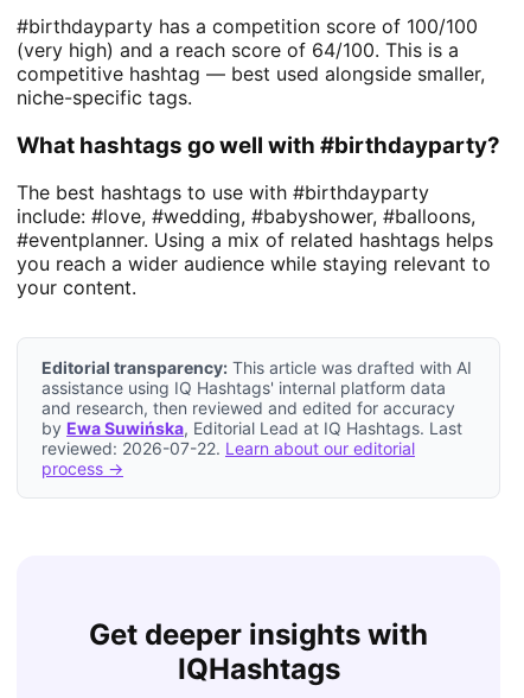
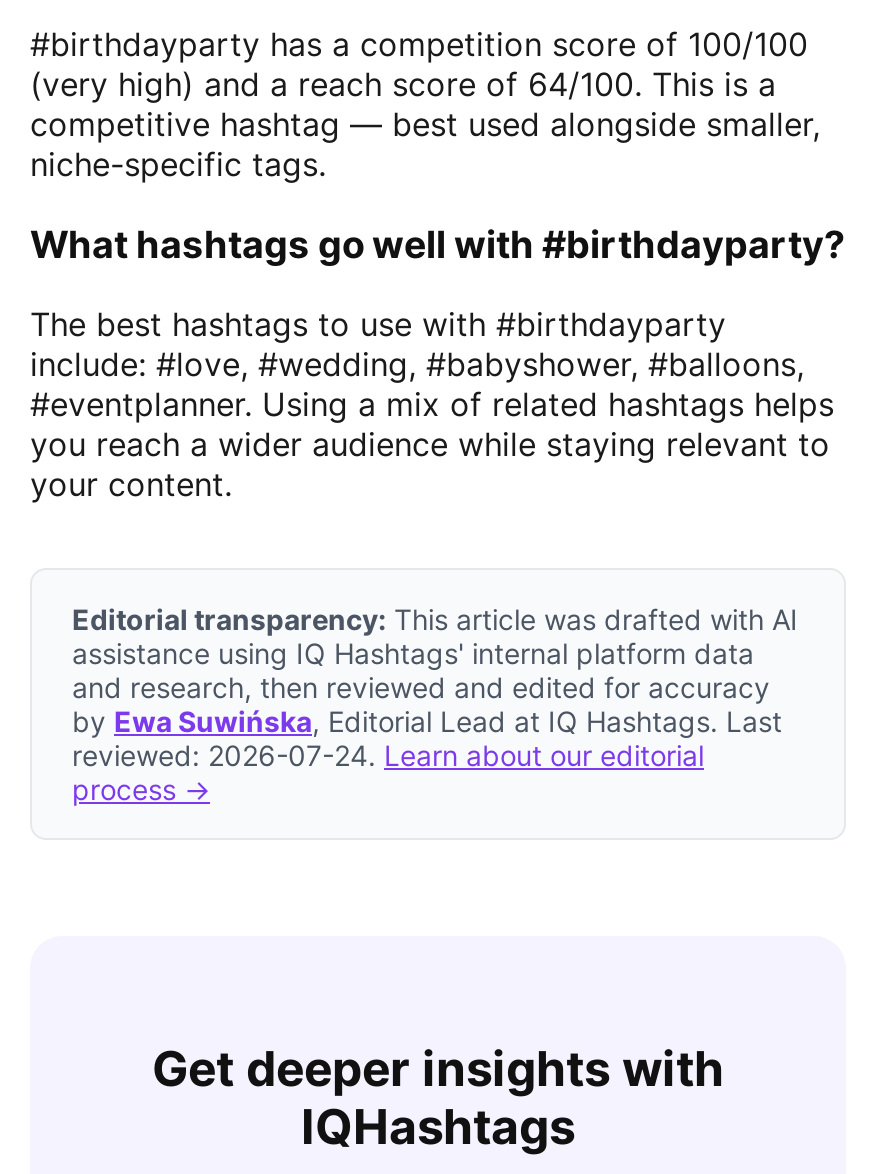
[41,438,415,459] reviewed: 2026-07-22. Learn about our editorial -> [72,739,704,773] reviewed: 2026-07-24. Learn about our editorial

